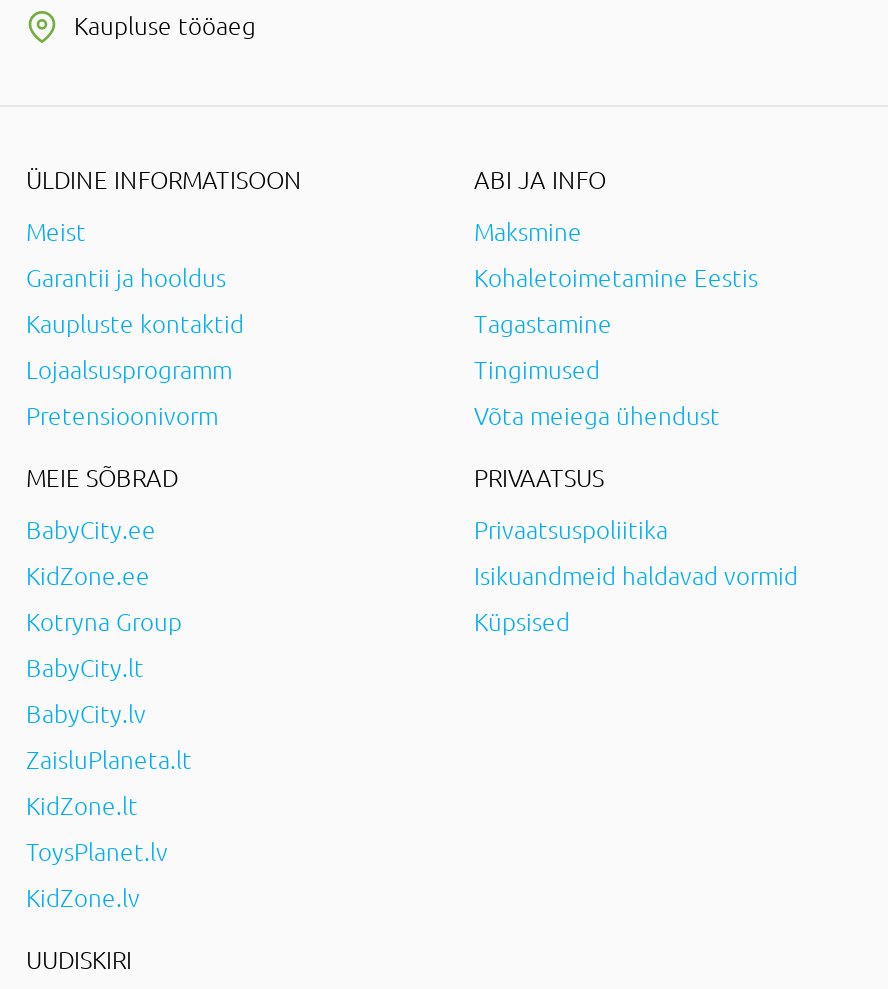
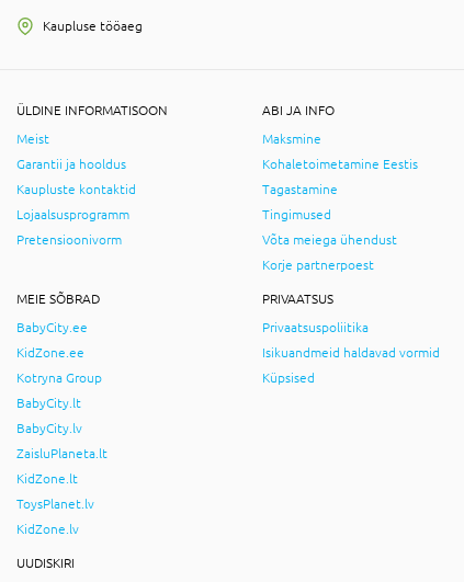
none -> [262,258,374,273] Korje partnerpoest

